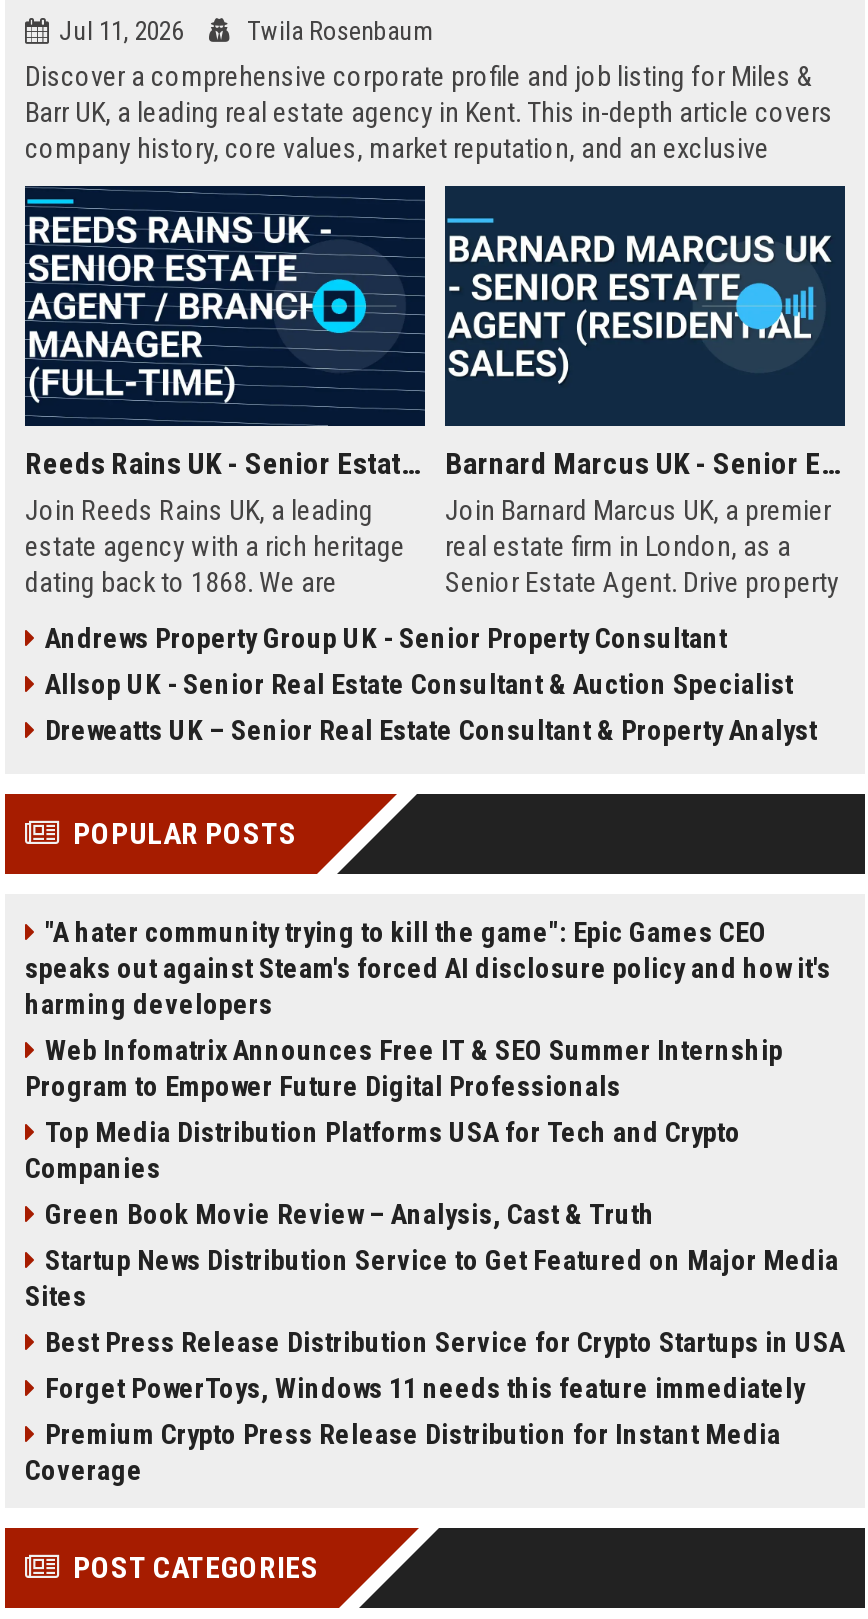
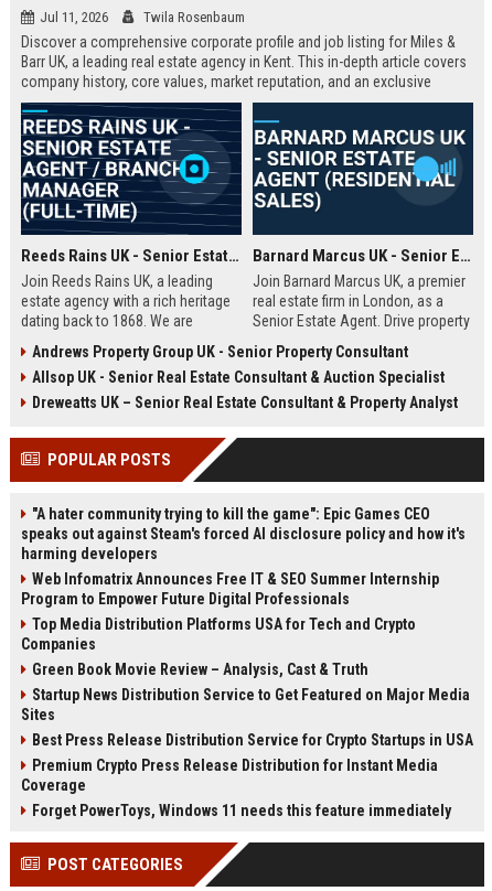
moved [45,1372,805,1404] -> [32,802,451,819]: Forget PowerToys, Windows 11 needs this feature immediately
moved [25,1418,781,1486] -> [21,756,438,794]: Premium Crypto Press Release Distribution for Instant Media | Coverage

